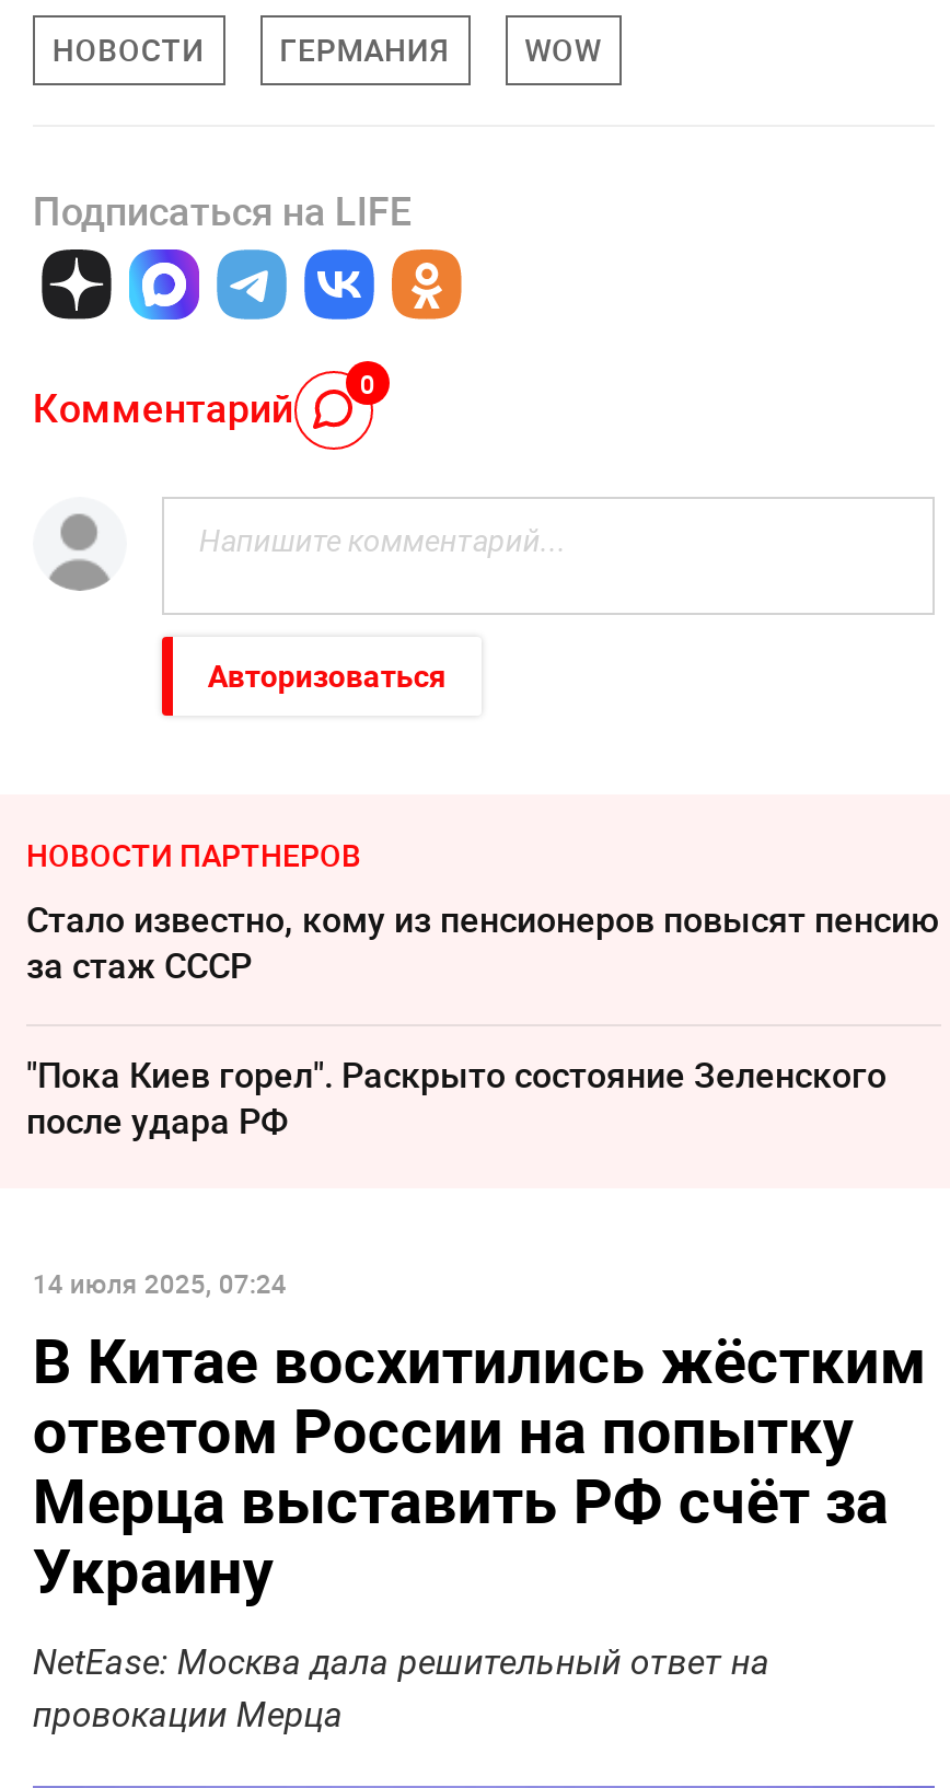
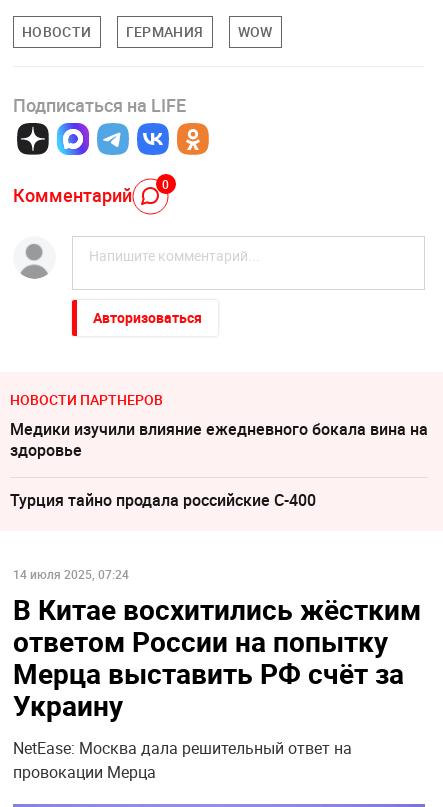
[26,896,939,990] Стало известно, кому из пенсионеров повысят пенсию | за стаж СССР -> [10,418,428,461] Медики изучили влияние ежедневного бокала вина на | здоровье
[26,1051,887,1145] "Пока Киев горел". Раскрыто состояние Зеленского | после удара РФ -> [10,489,316,511] Турция тайно продала российские С-400

